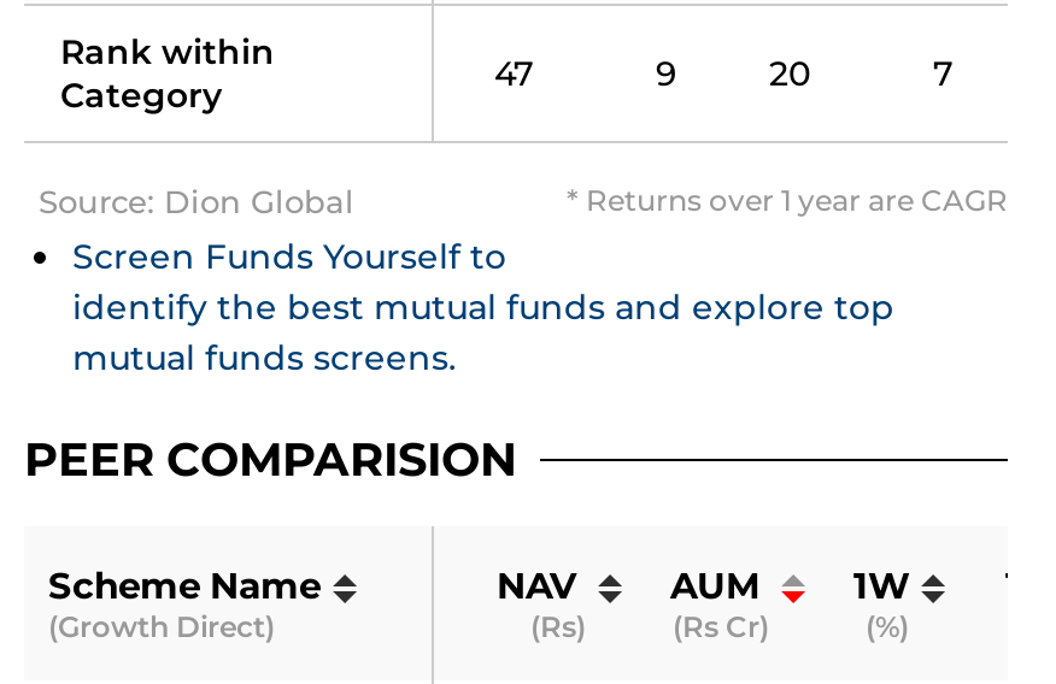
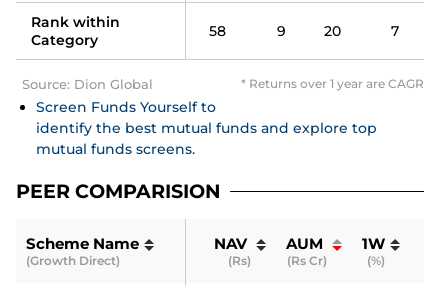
[494,51,533,94] 47 -> [209,22,226,40] 58

